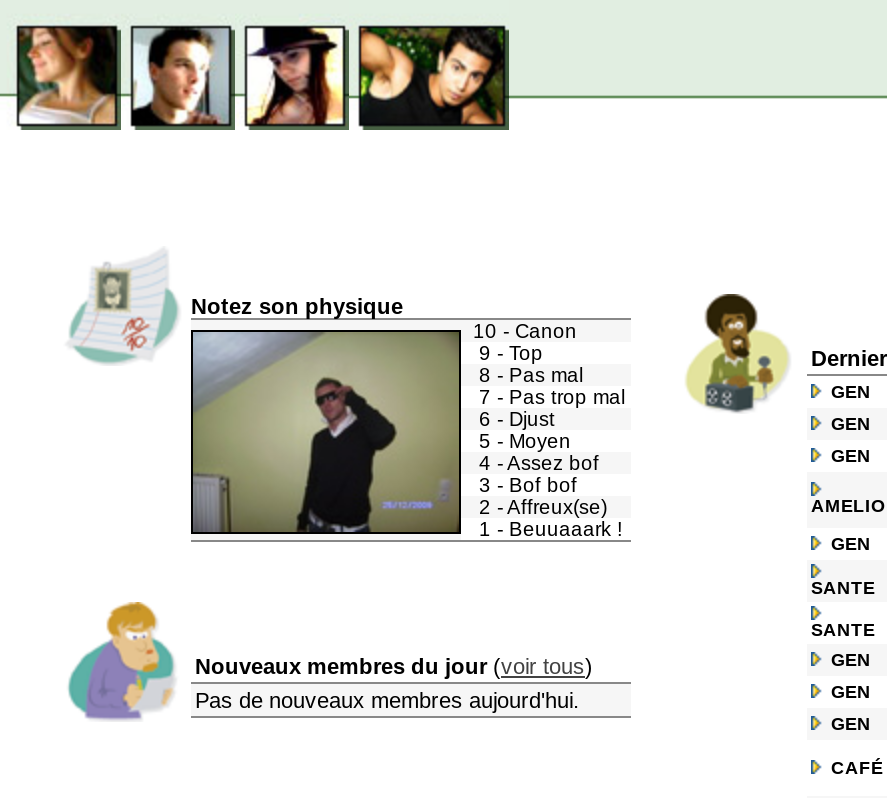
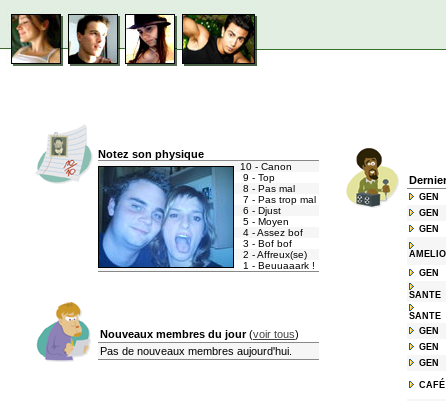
[191,330,455,534] [image] -> [98,166,231,268] [image]

